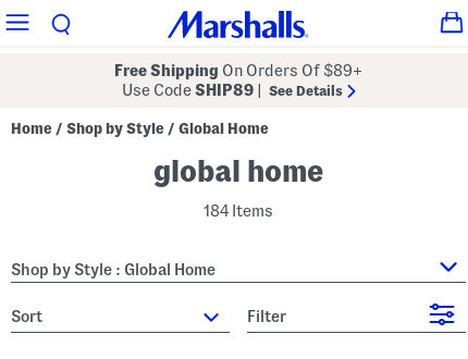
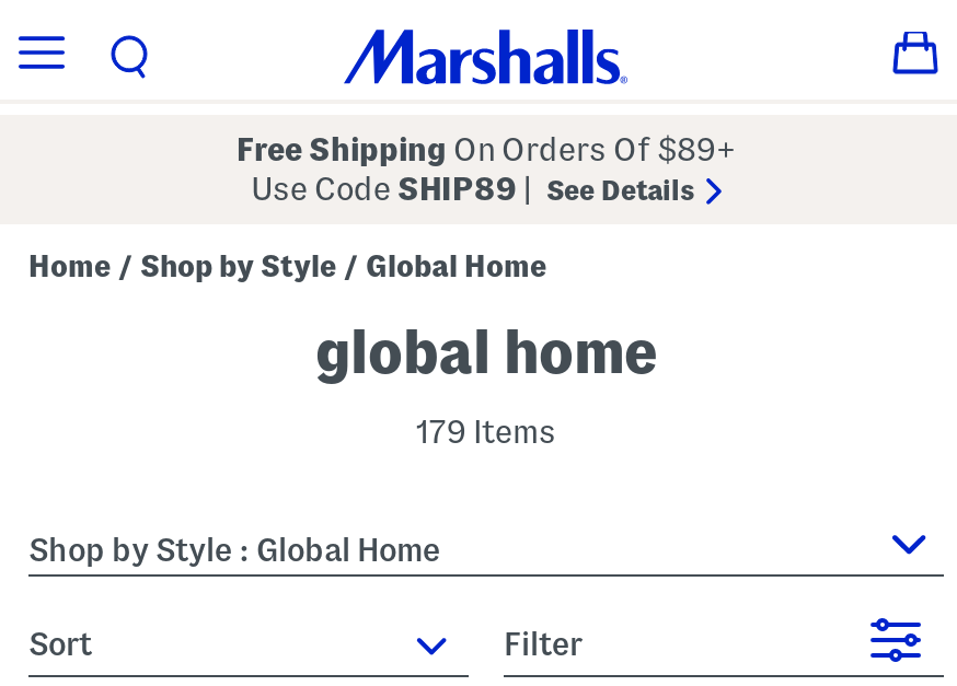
[204,202,273,220] 184 Items -> [416,415,556,450] 179 Items

